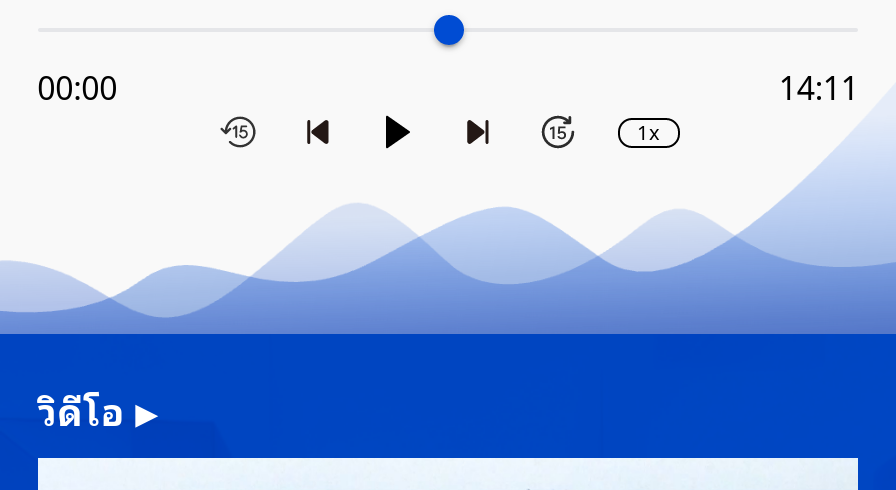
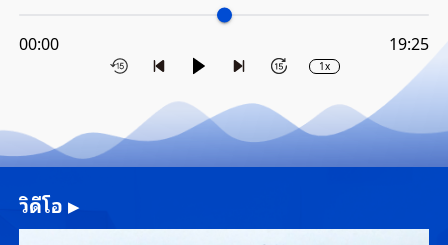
[779,61,859,113] 14:11 -> [389,30,429,56] 19:25

